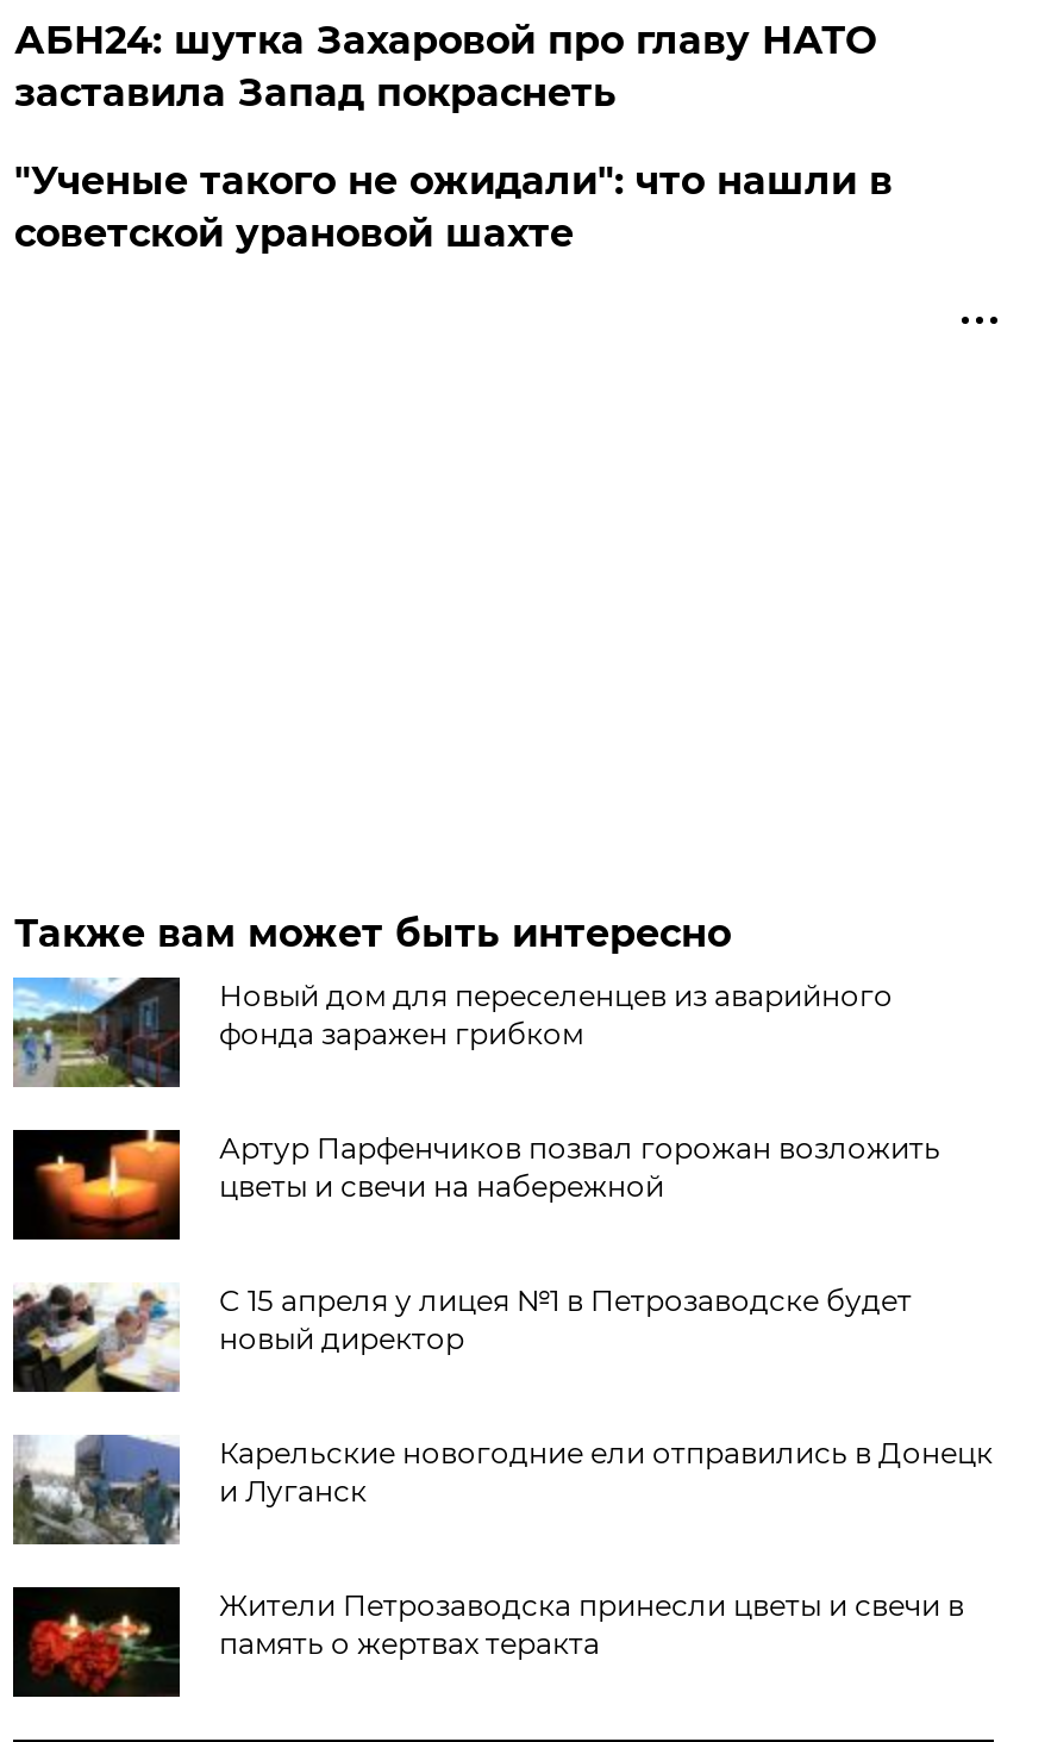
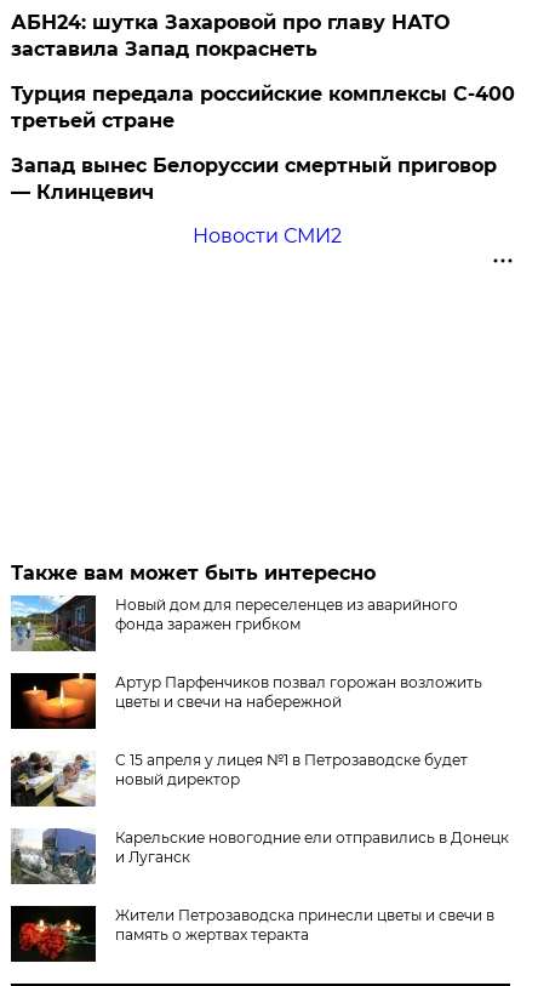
[14,158,892,256] "Ученые такого не ожидали": что нашли в | советской урановой шахте -> [11,82,515,247] Турция передала российские комплексы С-400 | третьей стране | Запад вынес Белоруссии смертный приговор | — Клинцевич | Новости СМИ2

